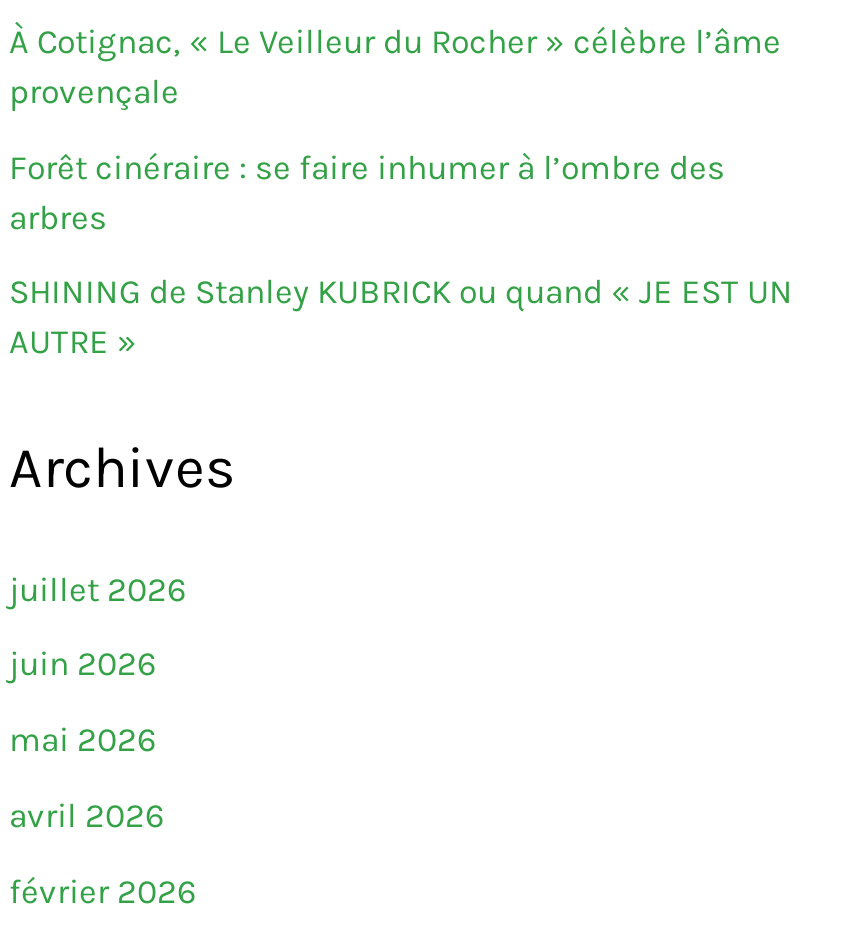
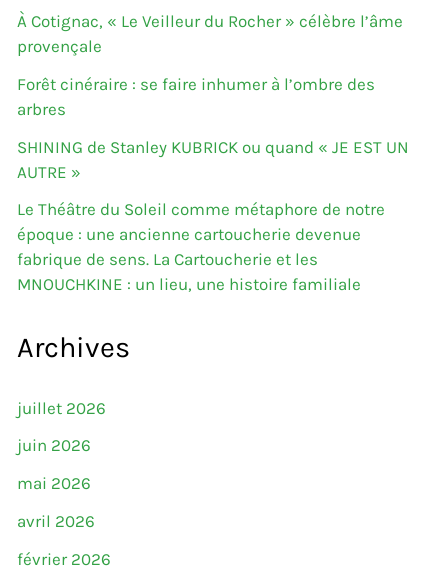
none -> [17,199,385,294] Le Théâtre du Soleil comme métaphore de notre | époque : une ancienne cartoucherie devenue | fabrique de sens. La Cartoucherie et les | MNOUCHKINE : un lieu, une histoire familiale

